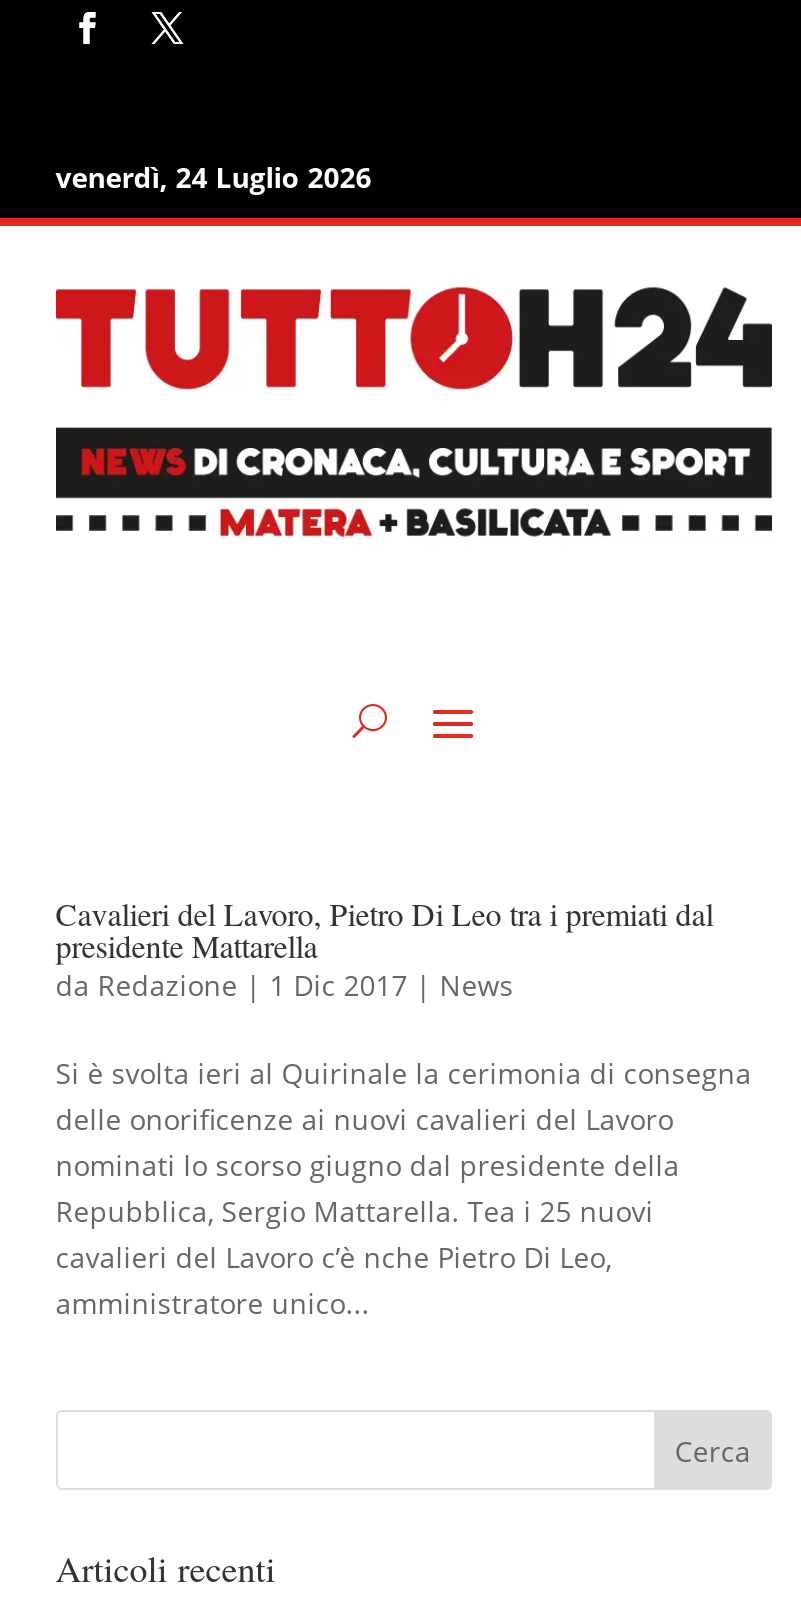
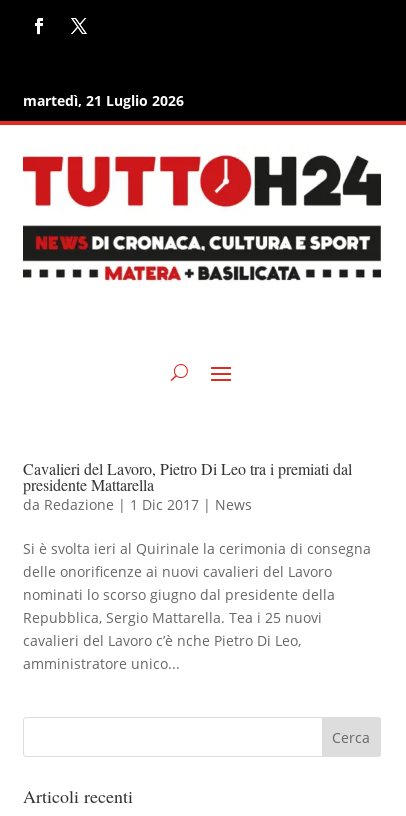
[56,158,372,196] venerdì, 24 Luglio 2026 -> [23,91,184,110] martedì, 21 Luglio 2026

